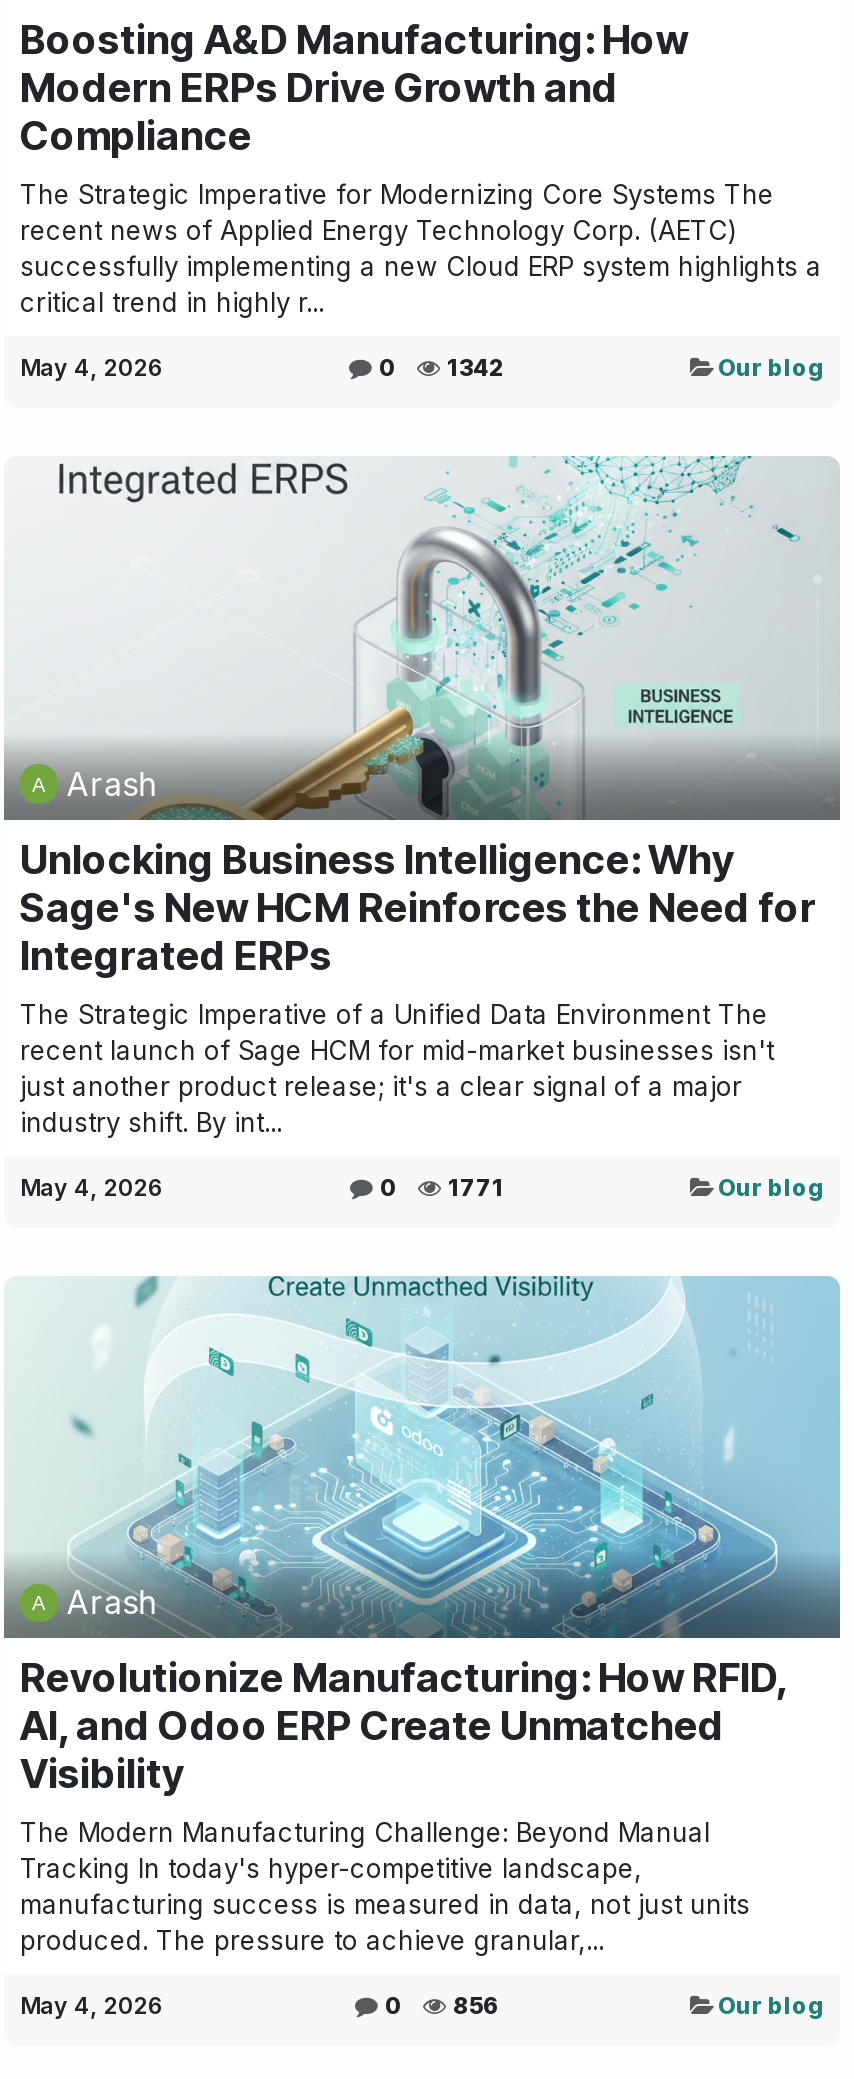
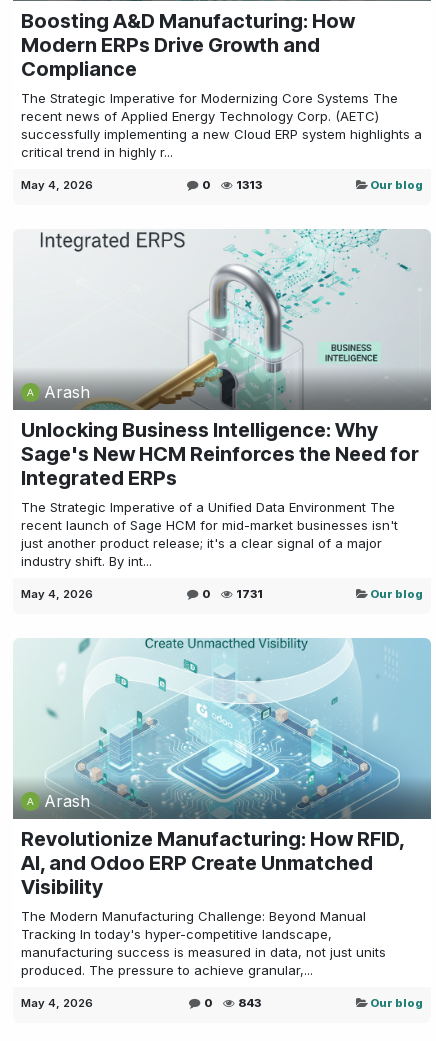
[379,355,505,383] 0 1342 -> [202,178,262,192] 0 1313
[380,1174,504,1202] 0 1771 -> [201,587,262,601] 0 1731
[385,1992,499,2020] 0 856 -> [203,996,260,1010] 0 843

